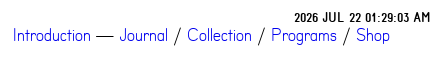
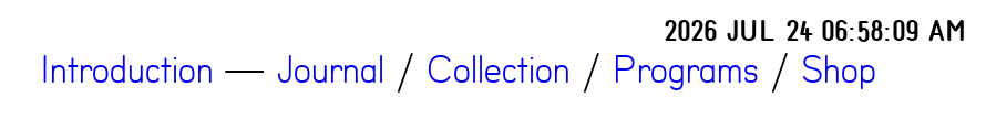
[294,9,431,26] 2026 JUL 22 01:29:03 AM -> [664,12,967,50] 2026 JUL 24 06:58:09 AM

